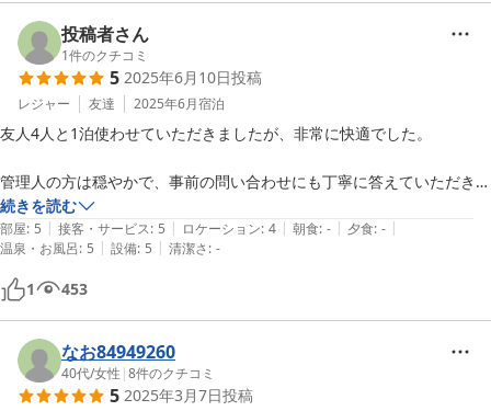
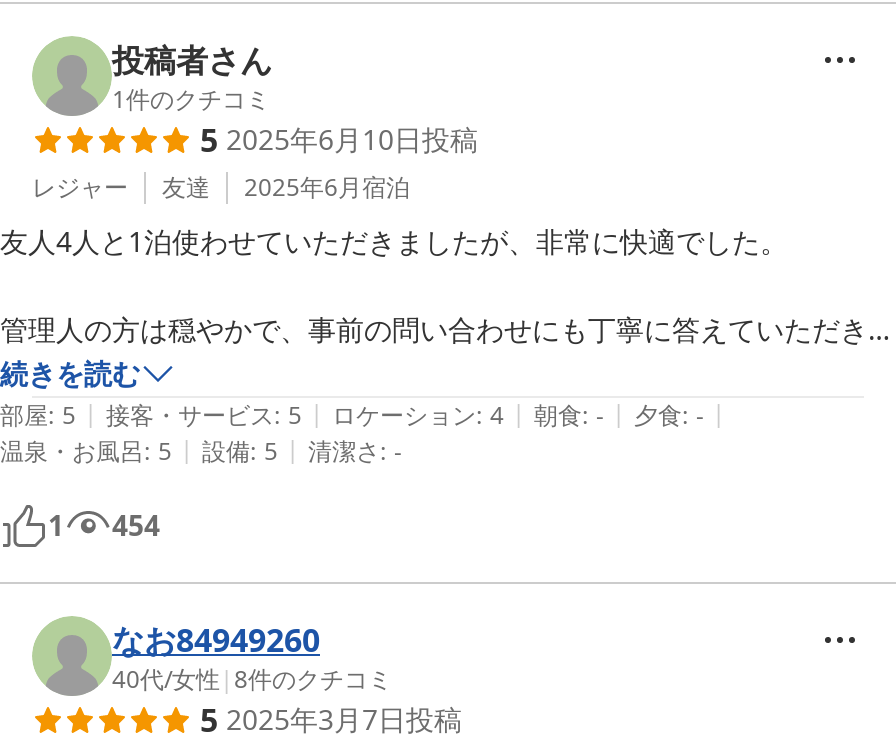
[26,278,88,299] 1 453 -> [48,506,160,544] 1 454

